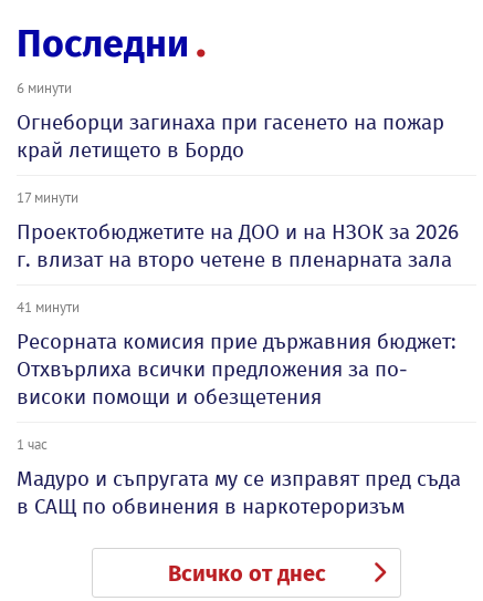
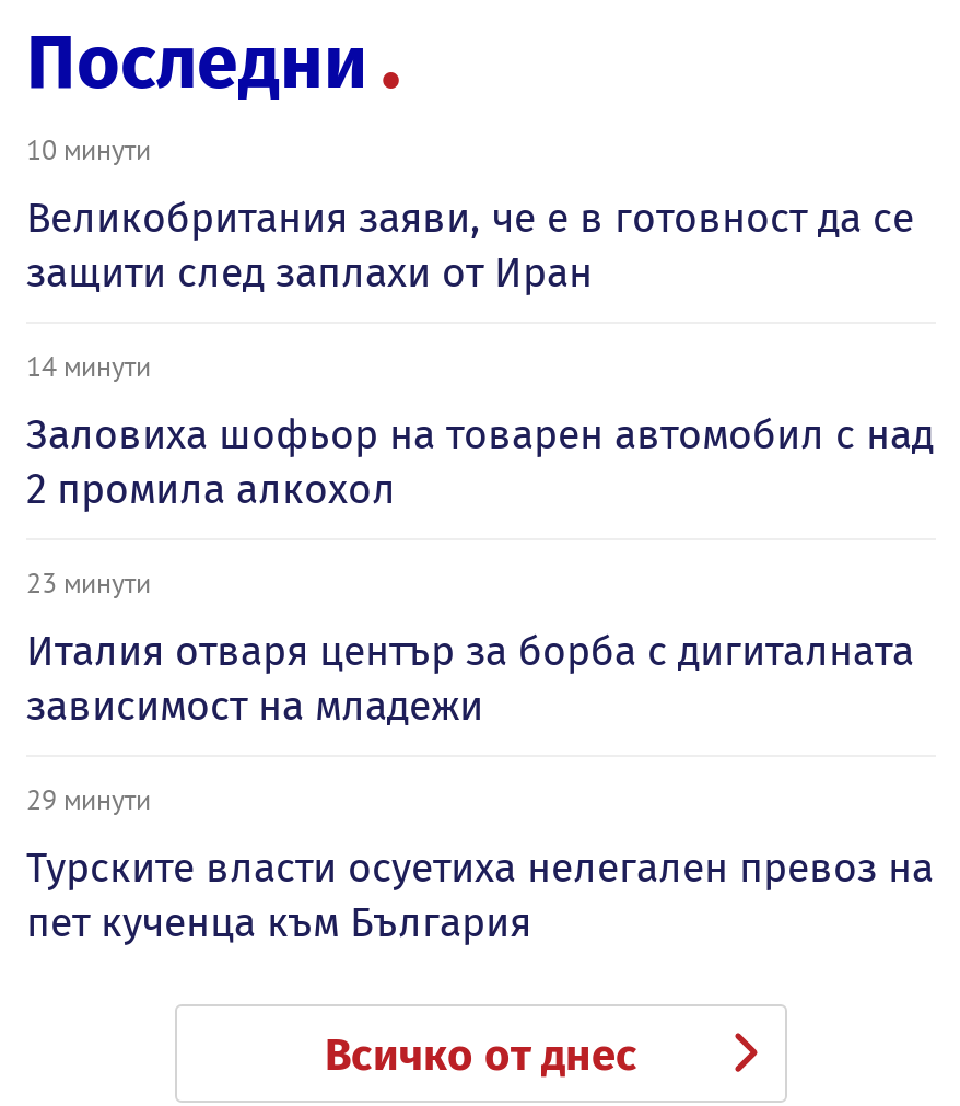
[17,79,72,96] 6 минути -> [26,131,151,166] 10 минути
[17,110,444,163] Огнеборци загинаха при гасенето на пожар | край летището в Бордо -> [26,193,914,298] Великобритания заяви, че е в готовност да се | защити след заплахи от Иран
[17,188,78,206] 17 минути -> [26,348,151,383] 14 минути
[17,219,459,272] Проектобюджетите на ДОО и на НЗОК за 2026 | г. влизат на второ четене в пленарната зала -> [26,409,934,514] Заловиха шофьор на товарен автомобил с над | 2 промила алкохол
[17,298,80,315] 41 минути -> [26,564,151,599] 23 минути
[17,329,456,410] Ресорната комисия прие държавния бюджет: | Отхвърлиха всички предложения за по- | високи помощи и обезщетения -> [26,626,914,731] Италия отваря център за борба с дигиталната | зависимост на младежи
[17,435,48,453] 1 час -> [26,781,151,816] 29 минути
[17,466,461,519] Мадуро и съпругата му се изправят пред съда | в САЩ по обвинения в наркотероризъм -> [26,842,934,947] Турските власти осуетиха нелегален превоз на | пет кученца към България

